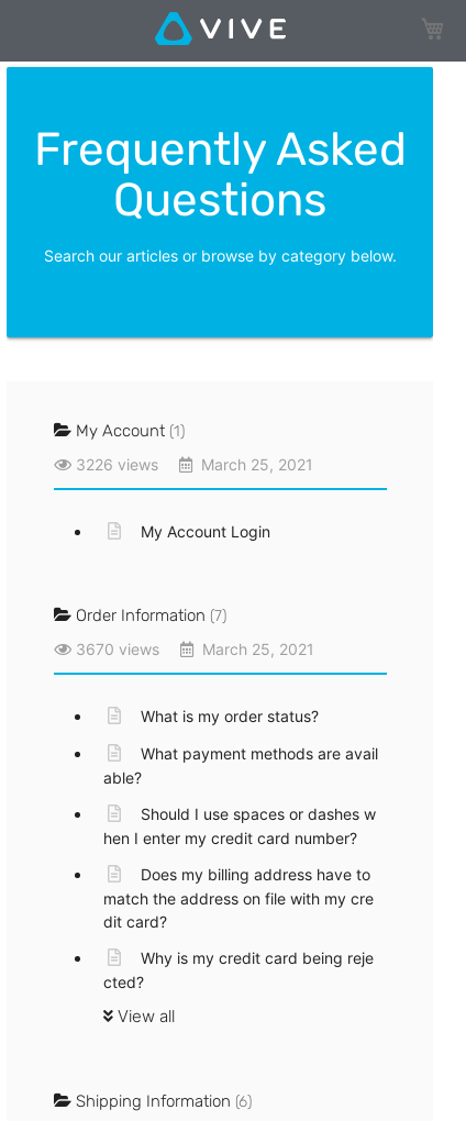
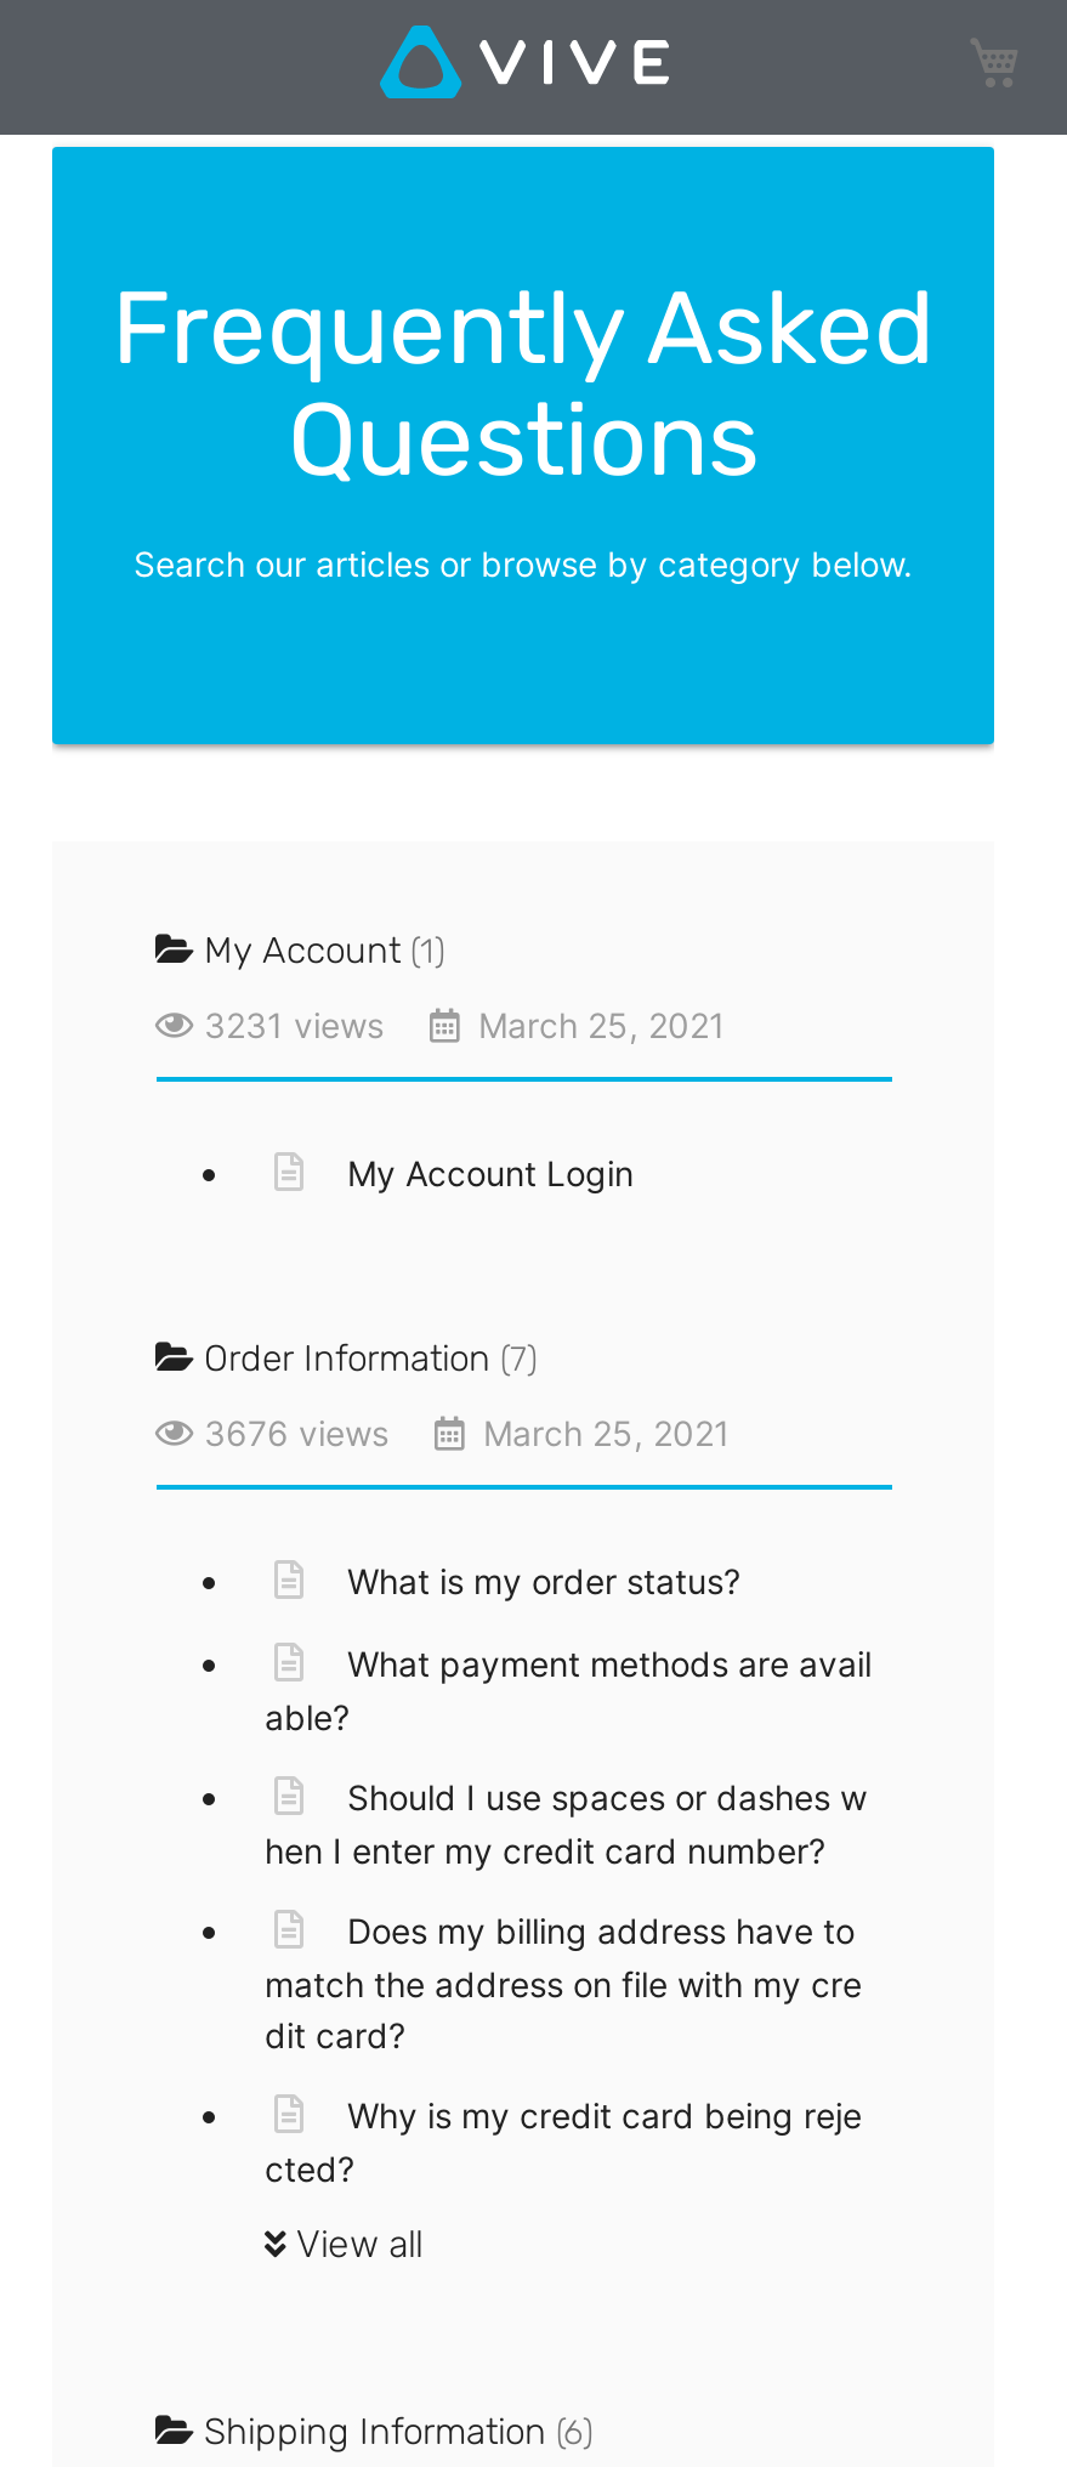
[71,455,313,474] 3226 views March 25, 2021 -> [194,1004,726,1046] 3231 views March 25, 2021
[71,640,314,659] 3670 views March 25, 2021 -> [194,1413,731,1454] 3676 views March 25, 2021

